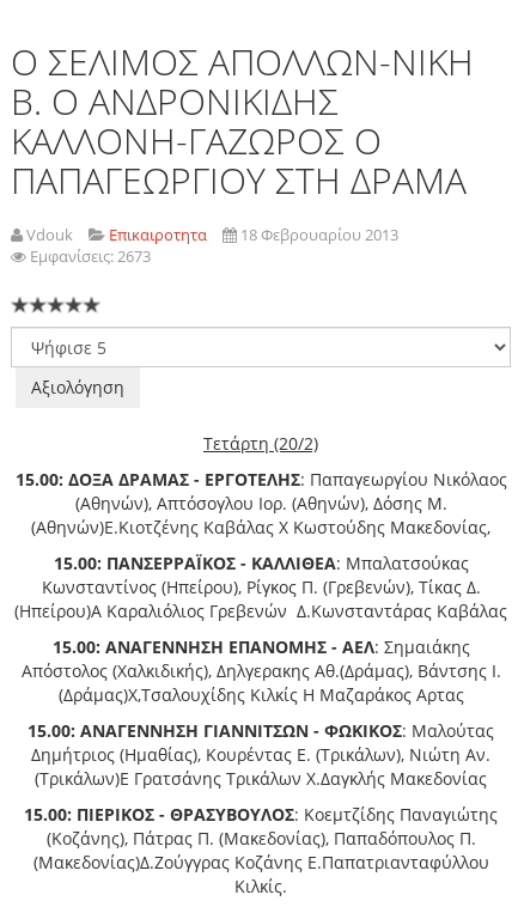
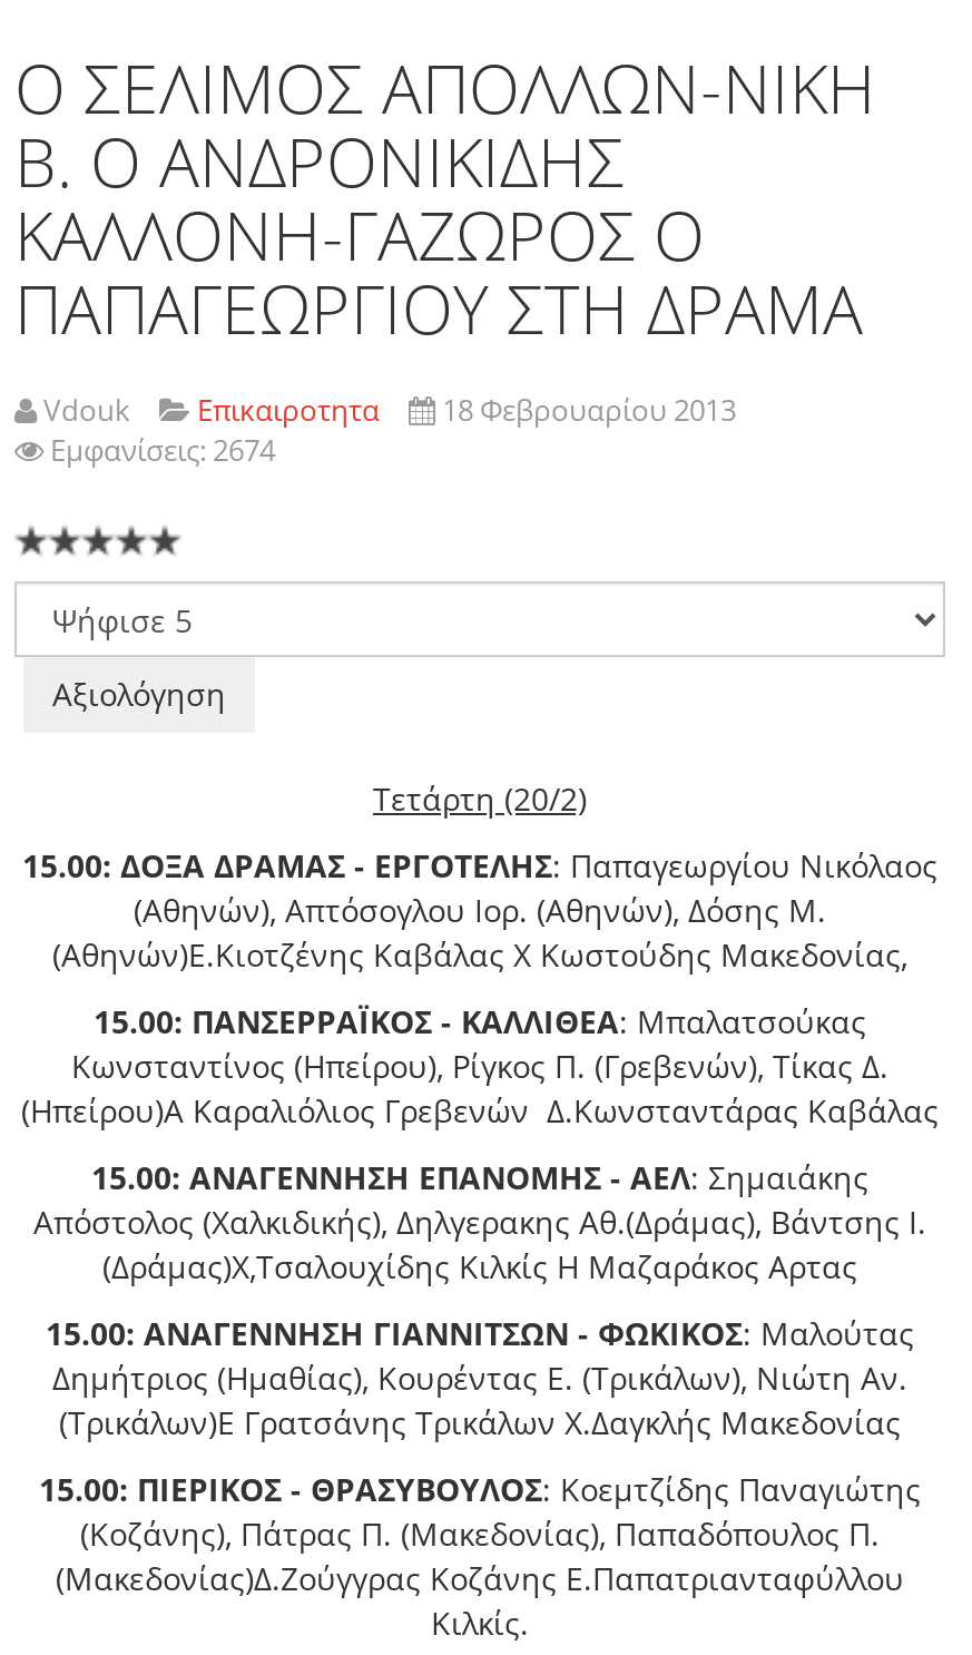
[30,245,151,267] Εμφανίσεις: 2673 -> [50,430,275,470] Εμφανίσεις: 2674

